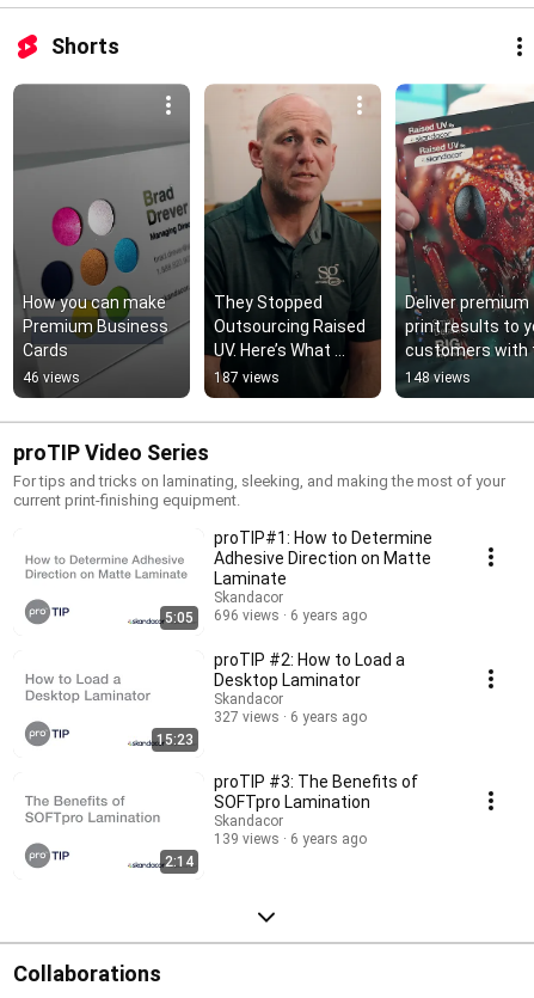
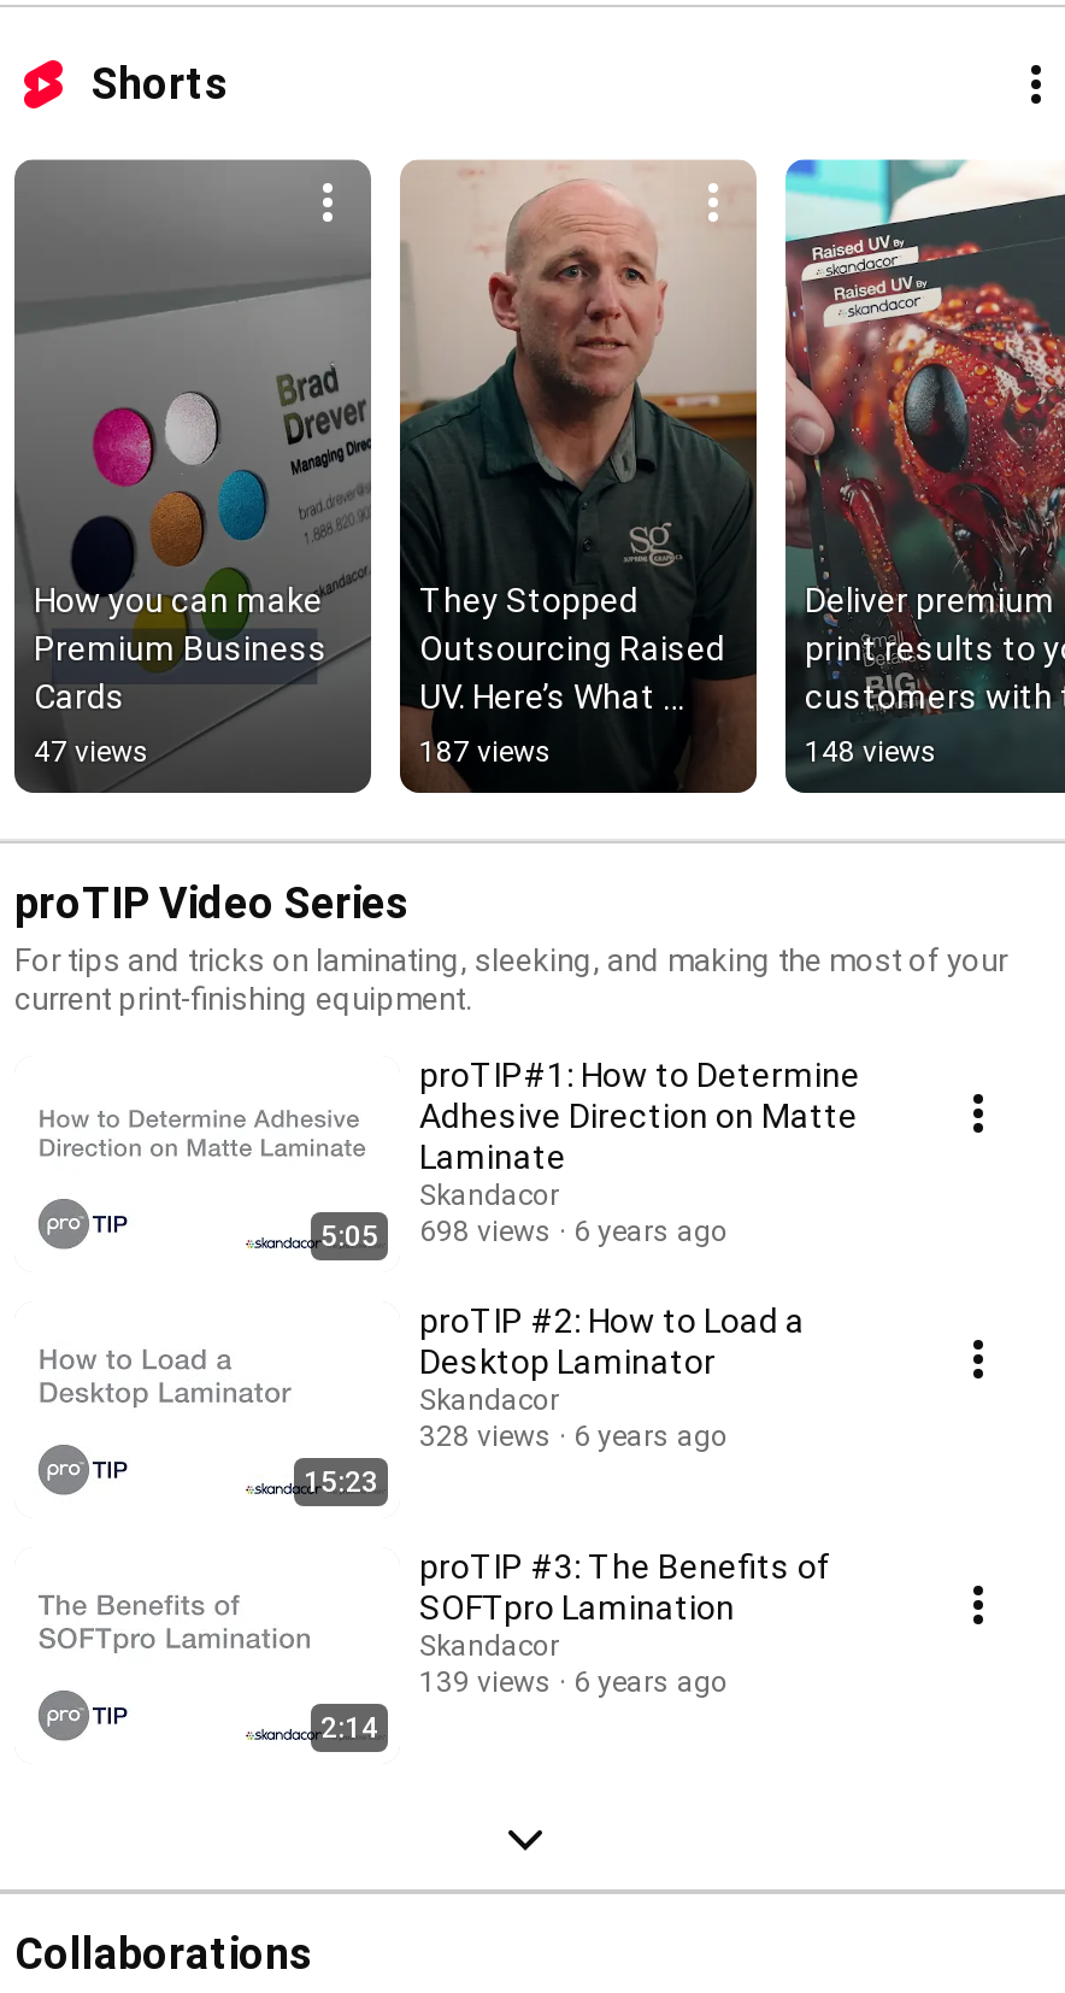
[23,370,80,387] 46 views -> [34,736,149,770] 47 views
[165,608,367,627] 5:05 696 views 6 years ago -> [320,1216,728,1254] 5:05 698 views 6 years ago
[214,709,367,726] 327 views 6 years ago -> [419,1421,728,1454] 328 views 6 years ago

